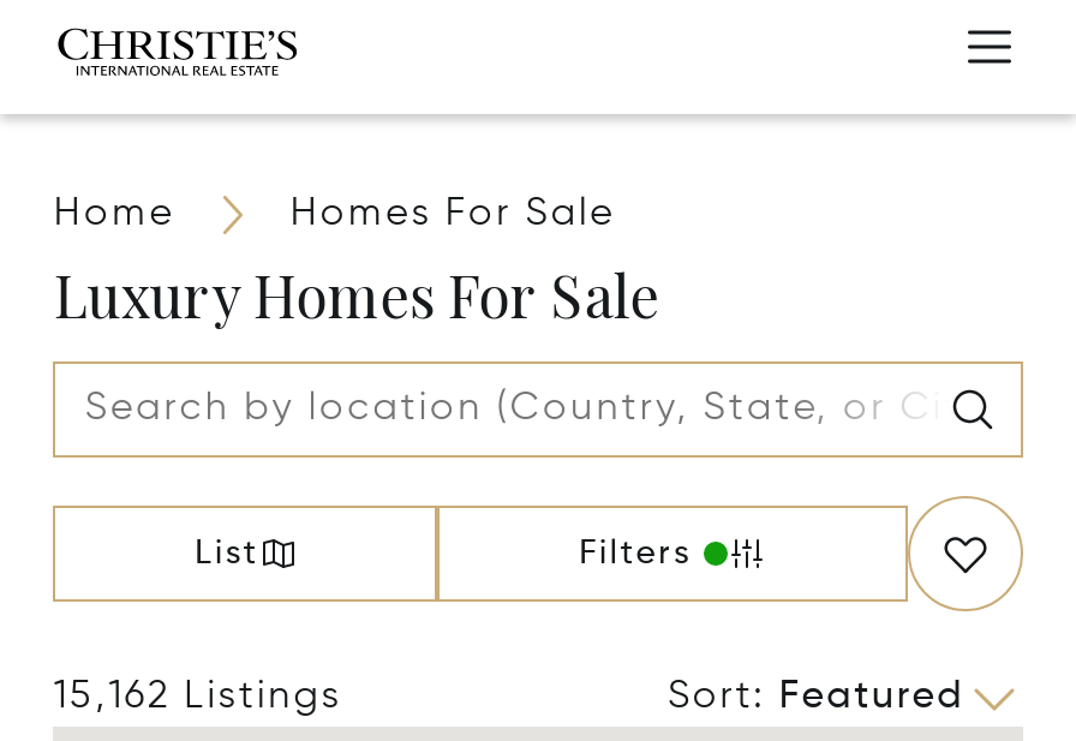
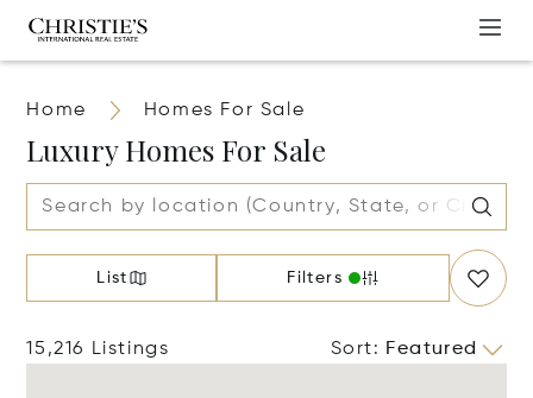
[54,679,342,717] 15,162 Listings -> [27,340,169,359] 15,216 Listings

